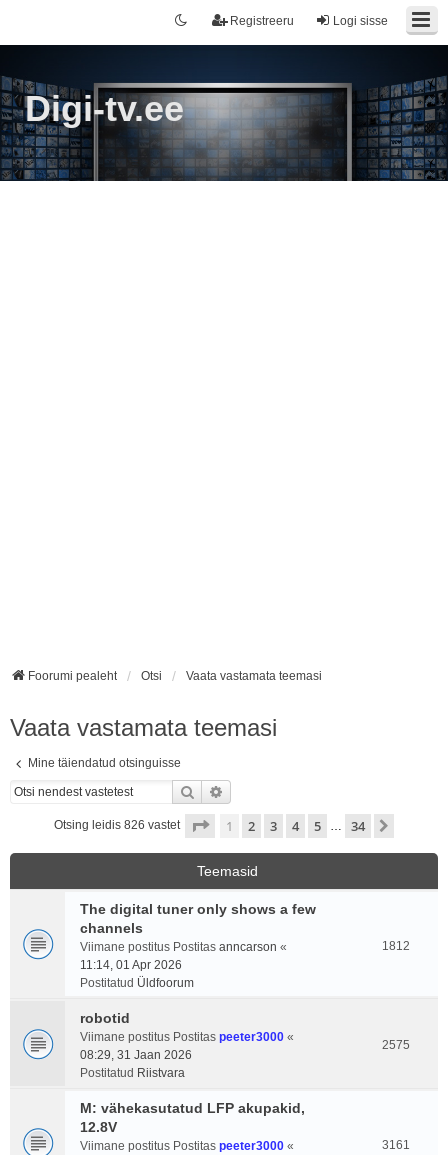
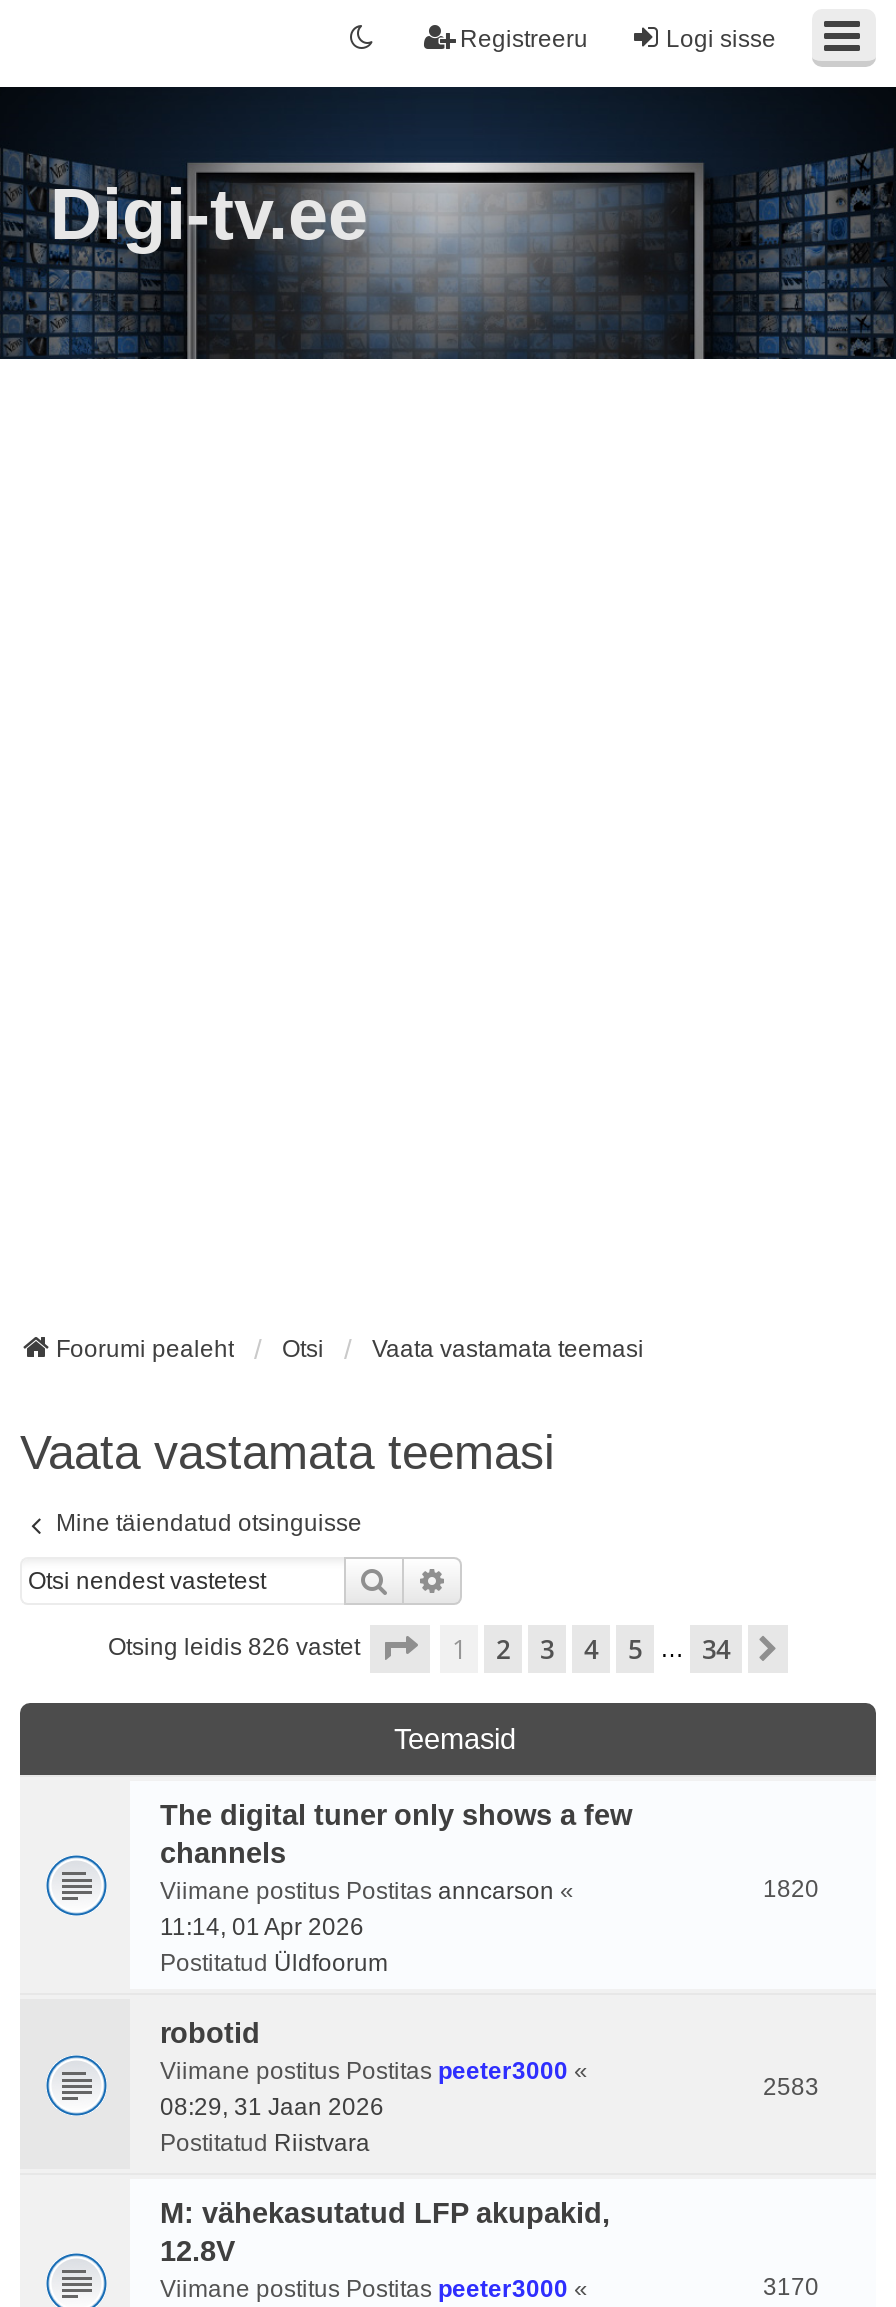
[381,939,409,953] 1812 -> [763,1875,819,1903] 1820
[381,1038,409,1052] 2575 -> [763,2073,819,2101] 2583
[381,1138,409,1152] 3161 -> [763,2273,819,2301] 3170

